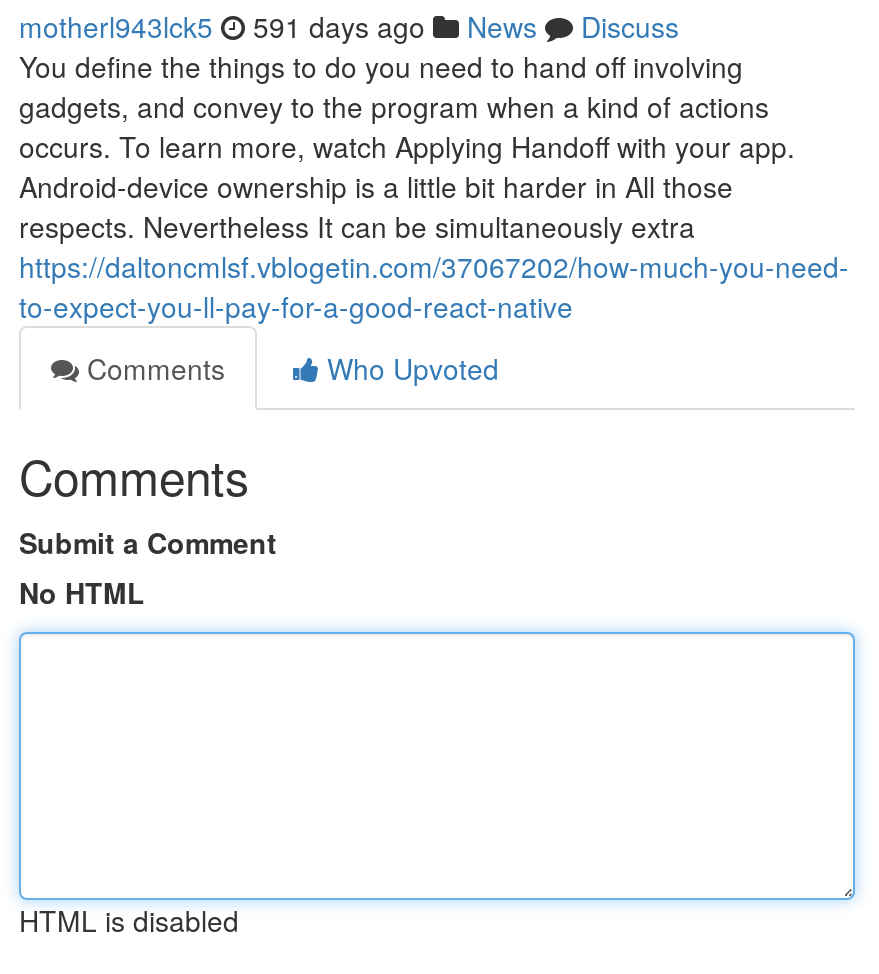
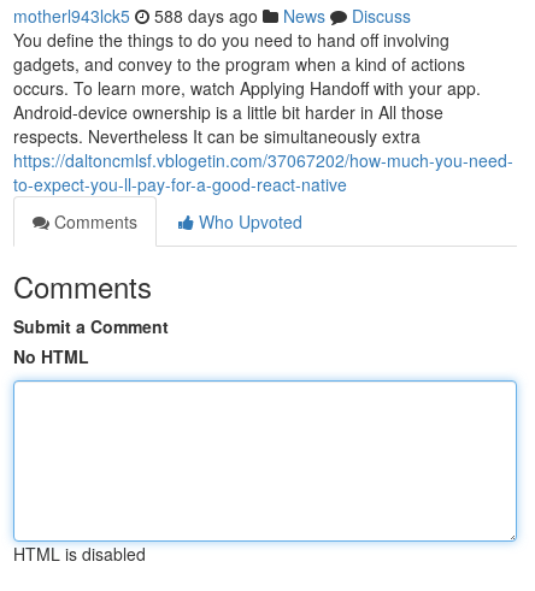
[19,6,679,46] motherl943lck5 591 days ago News Discuss -> [13,4,411,28] motherl943lck5 588 days ago News Discuss

